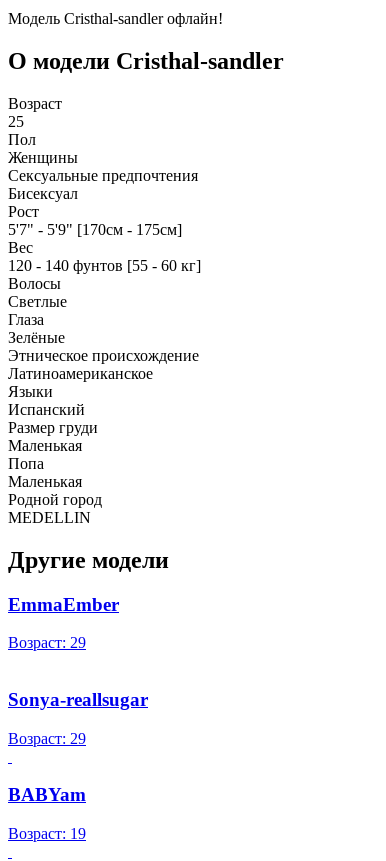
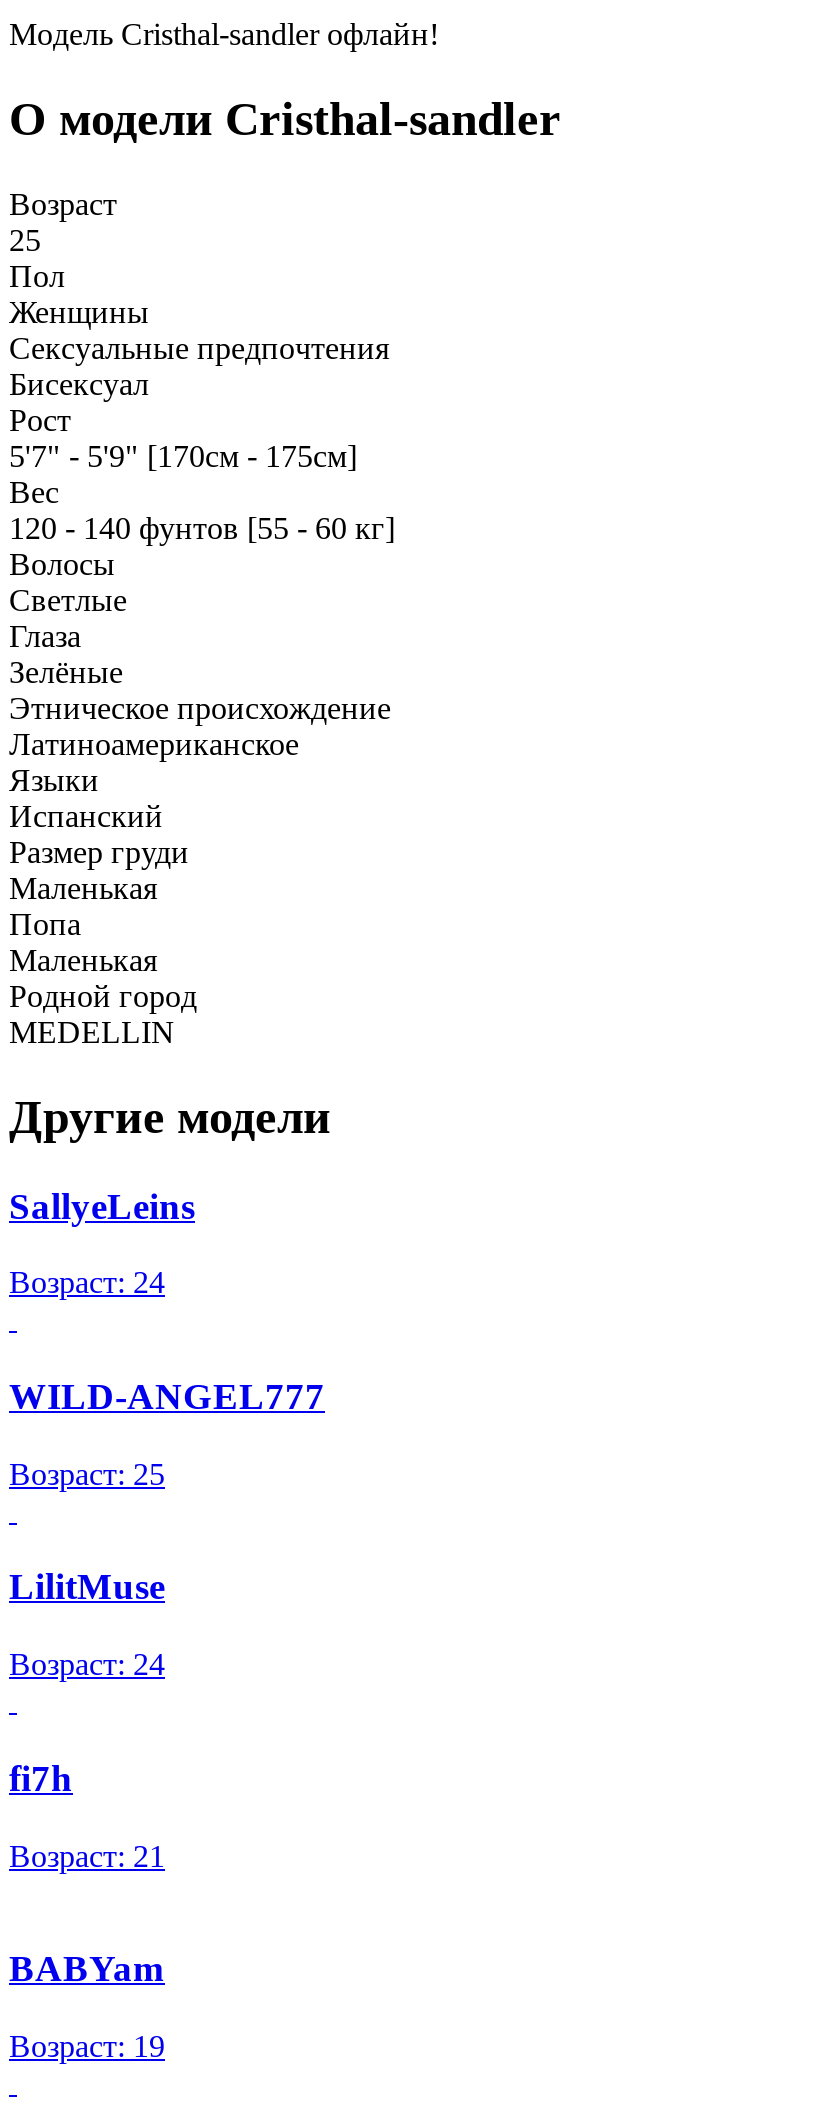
[8,593,148,747] EmmaEmber | Возраст: 29 | Sonya-reallsugar | Возраст: 29 -> [9,1184,325,1872] SallyeLeins | Возраст: 24 | WILD-ANGEL777 | Возраст: 25 | LilitMuse | Возраст: 24 | fi7h | Возраст: 21

